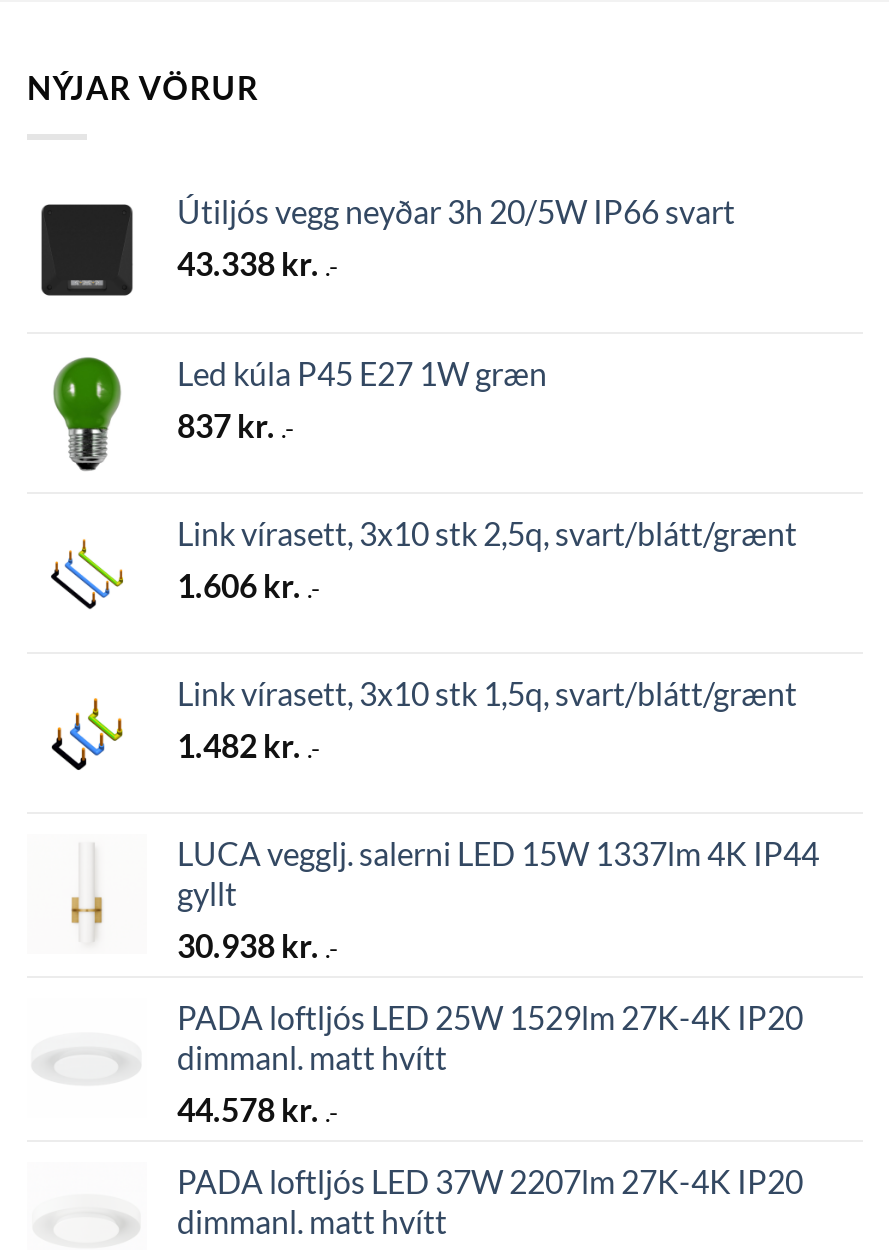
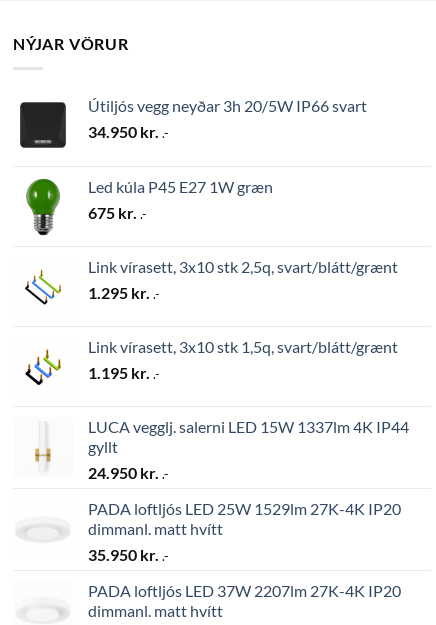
[177,244,339,282] 43.338 kr. .- -> [88,122,169,141] 34.950 kr. .-
[177,406,295,444] 837 kr. .- -> [88,203,147,222] 675 kr. .-
[177,566,321,604] 1.606 kr. .- -> [88,283,160,302] 1.295 kr. .-
[177,726,321,764] 1.482 kr. .- -> [88,363,160,382] 1.195 kr. .-
[177,926,339,964] 30.938 kr. .- -> [88,463,169,482] 24.950 kr. .-
[177,1090,339,1128] 44.578 kr. .- -> [88,545,169,564] 35.950 kr. .-

